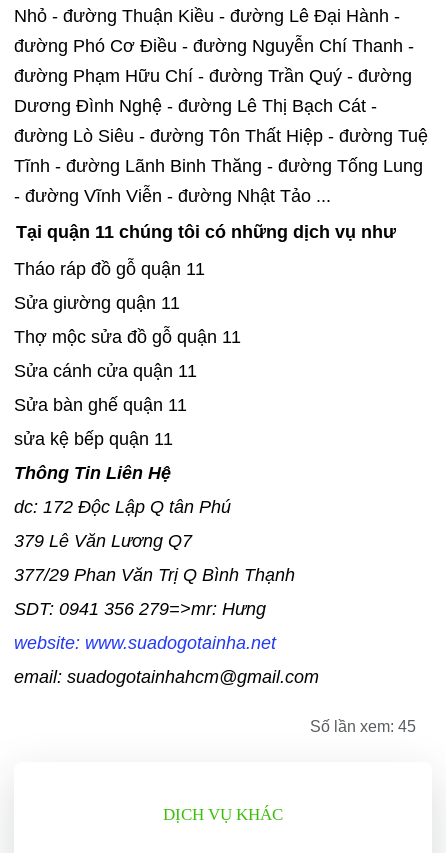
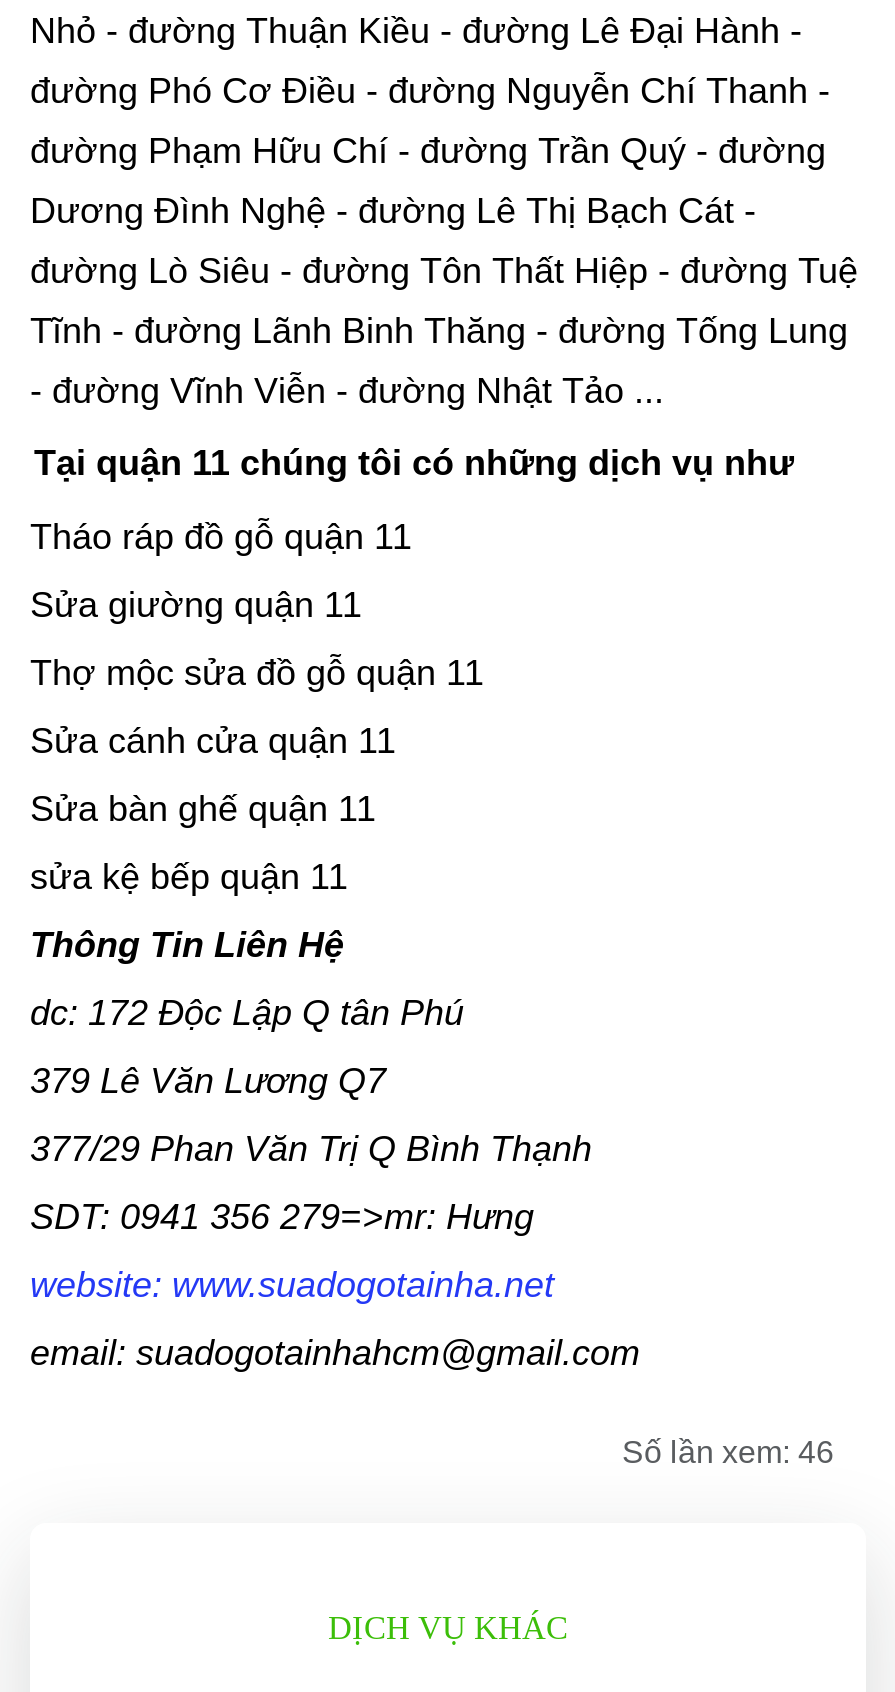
[310,718,416,735] Số lần xem: 45 -> [622,1435,834,1469] Số lần xem: 46

